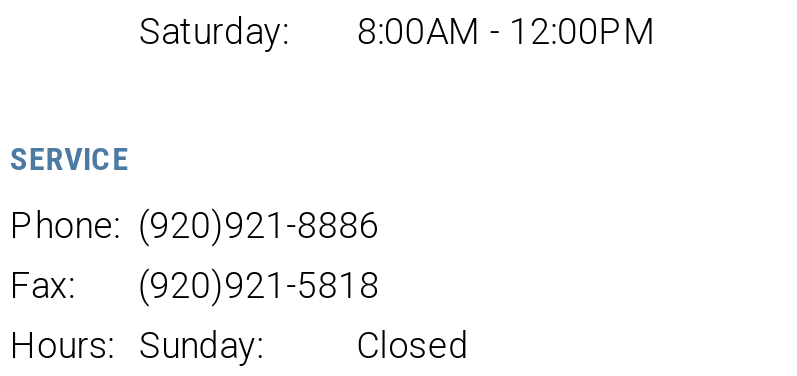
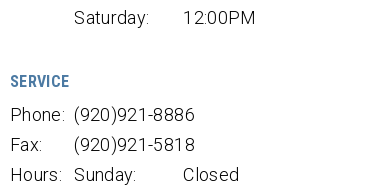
[138,10,656,52] Saturday: 8:00AM - 12:00PM -> [74,7,257,28] Saturday: 12:00PM

